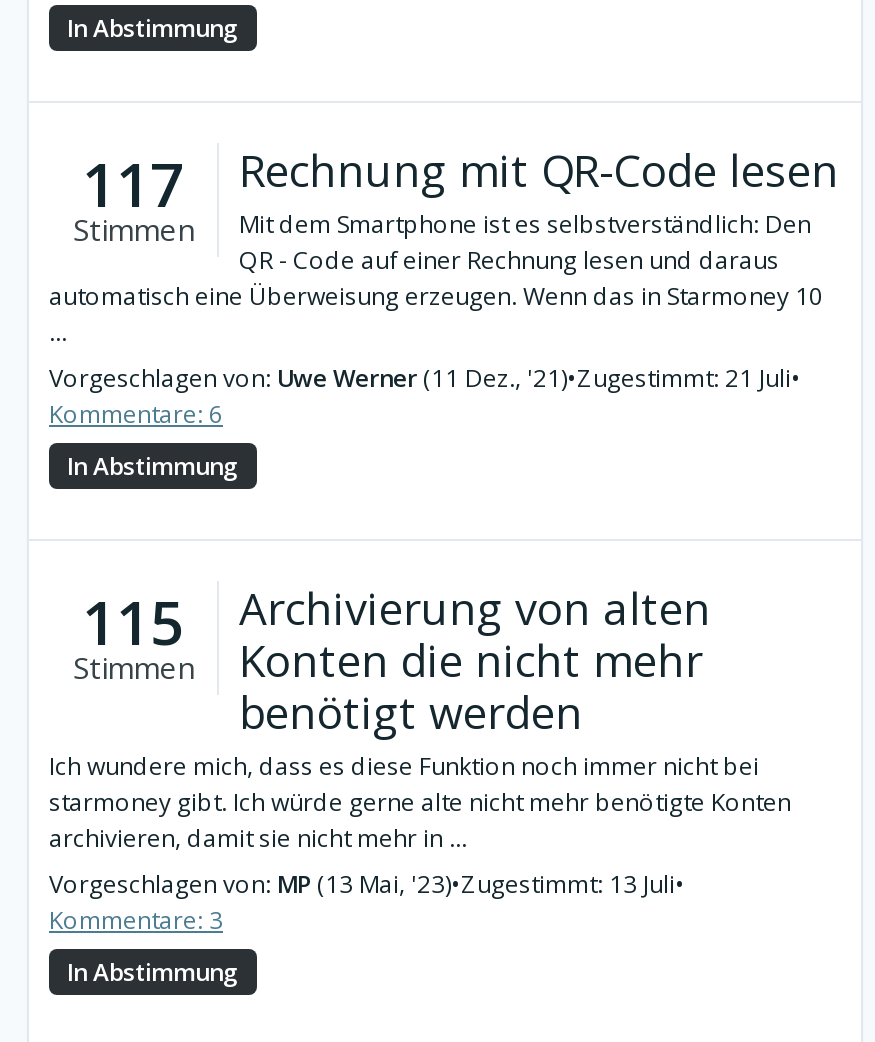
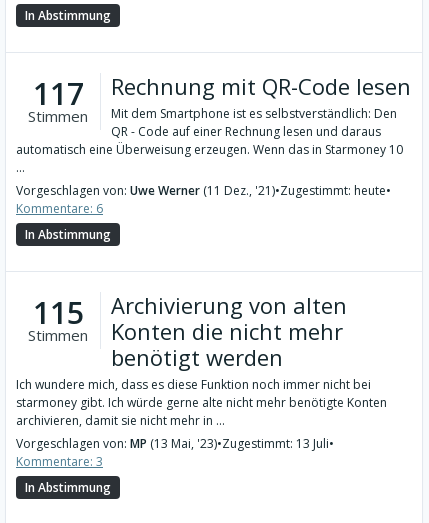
[49,361,801,395] Vorgeschlagen von: Uwe Werner (11 Dez., '21) •Zugestimmt: 21 Juli• -> [16,182,391,199] Vorgeschlagen von: Uwe Werner (11 Dez., '21) •Zugestimmt: heute•

